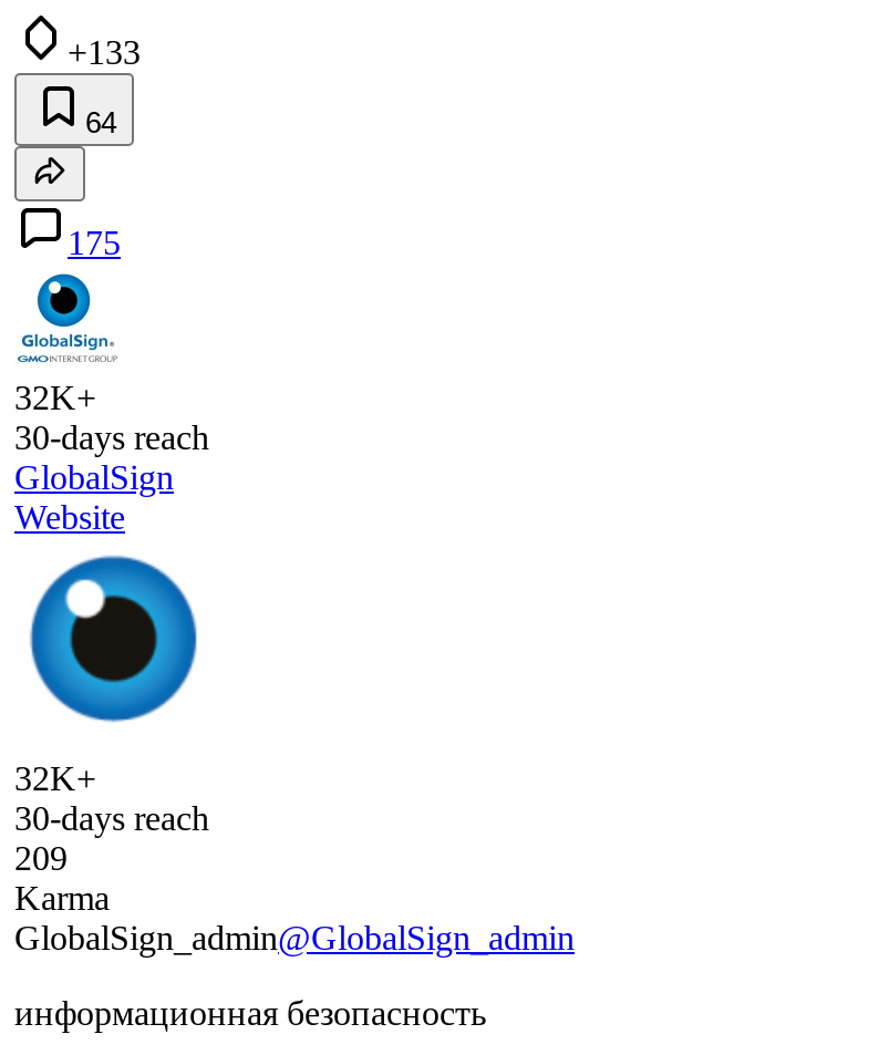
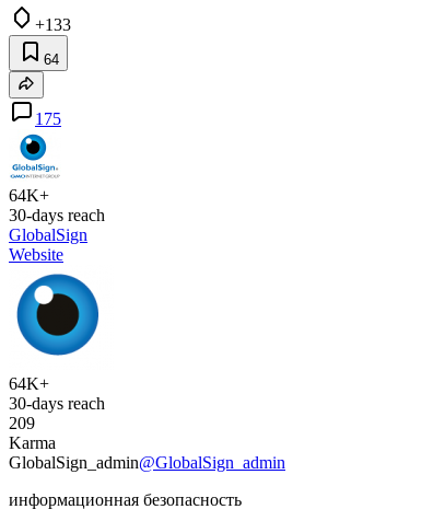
[14,379,96,416] 32K+ -> [9,186,49,205] 64K+
[14,759,96,797] 32K+ -> [9,374,49,393] 64K+

